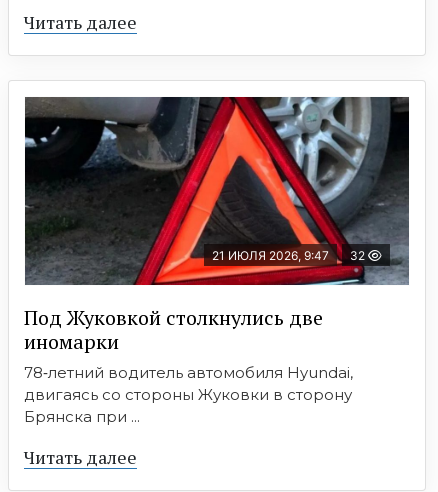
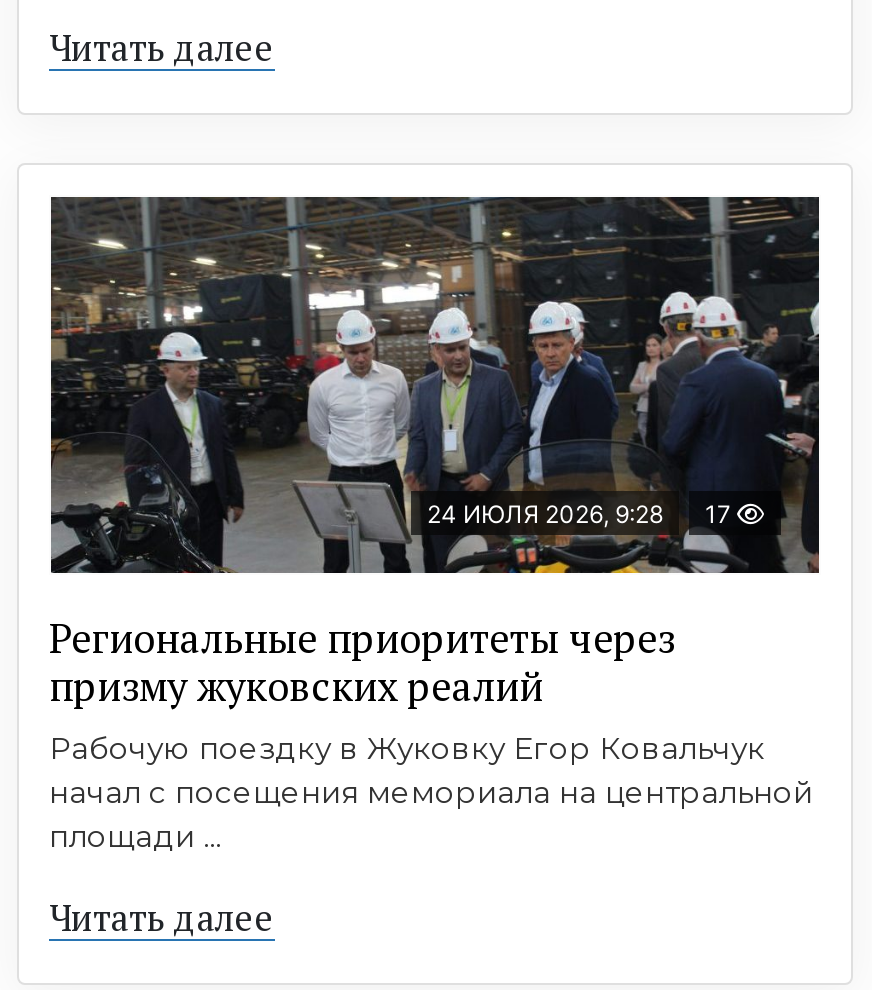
[24,96,410,286] [image] | 21 ИЮЛЯ 2026, 9:47 | 32 -> [49,195,821,575] [image] | 24 ИЮЛЯ 2026, 9:28 | 17
[24,304,353,426] Под Жуковкой столкнулись две | иномарки | 78‑летний водитель автомобиля Hyundai, | двигаясь со стороны Жуковки в сторону | Брянска при ... -> [49,611,813,855] Региональные приоритеты через | призму жуковских реалий | Рабочую поездку в Жуковку Егор Ковальчук | начал с посещения мемориала на центральной | площади ...

